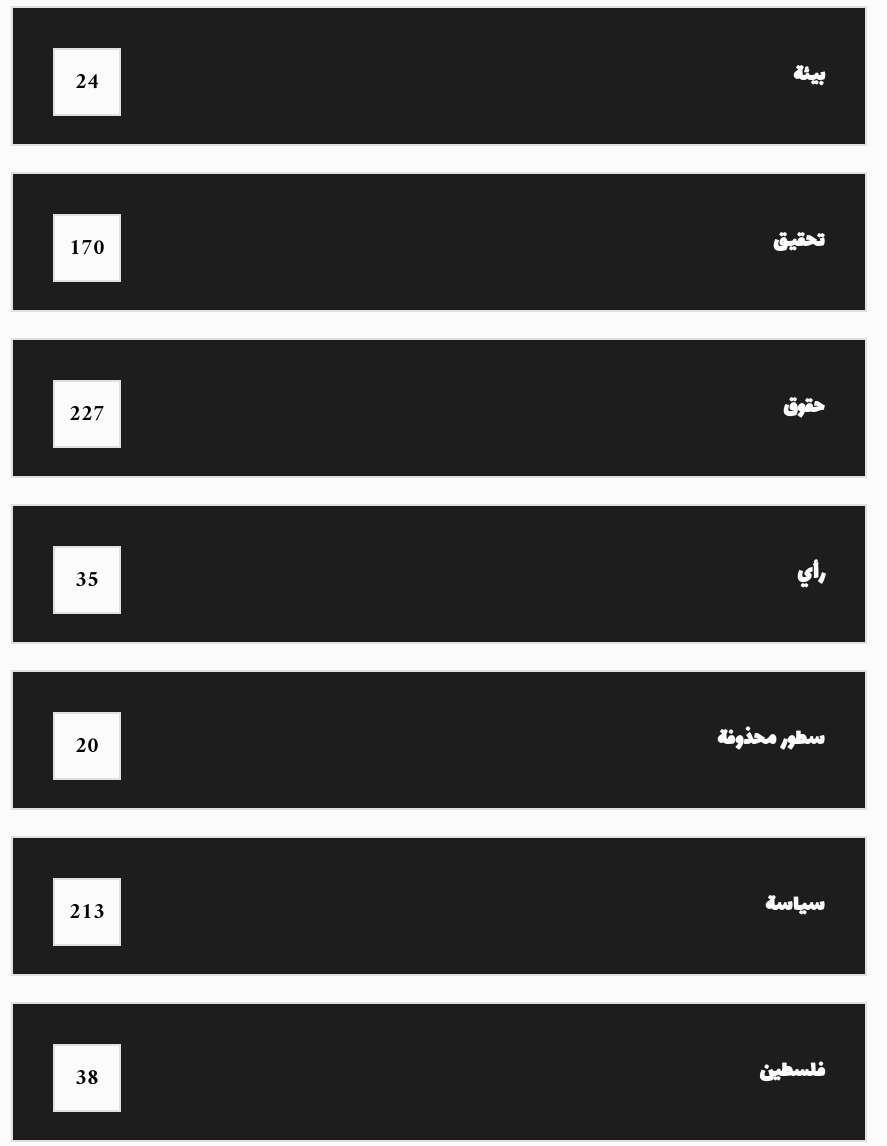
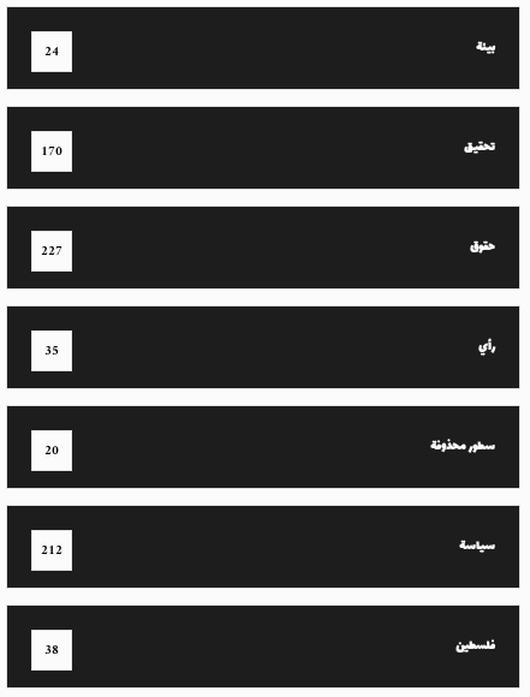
[69,892,105,932] 213 -> [41,538,62,562] 212

